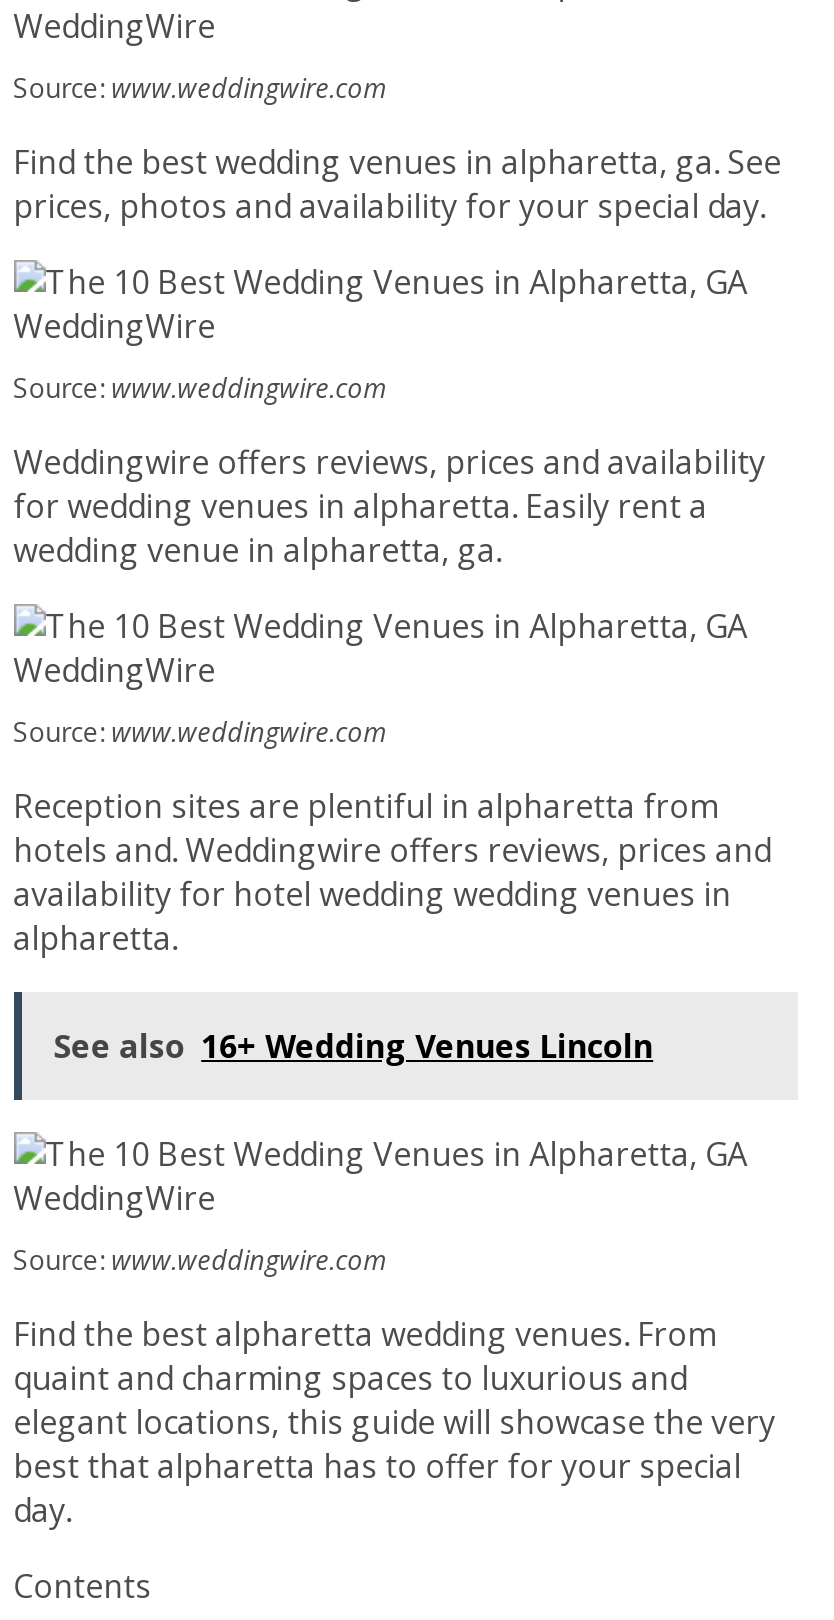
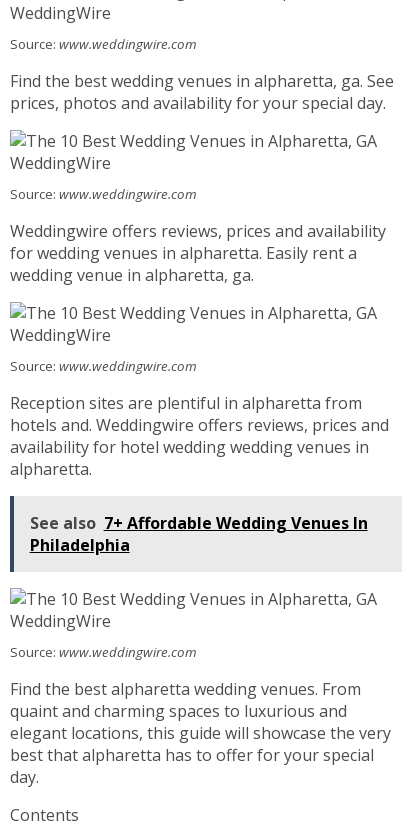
[53,1023,653,1067] See also 16+ Wedding Venues Lincoln -> [30,511,368,555] See also 7+ Affordable Wedding Venues In | Philadelphia

